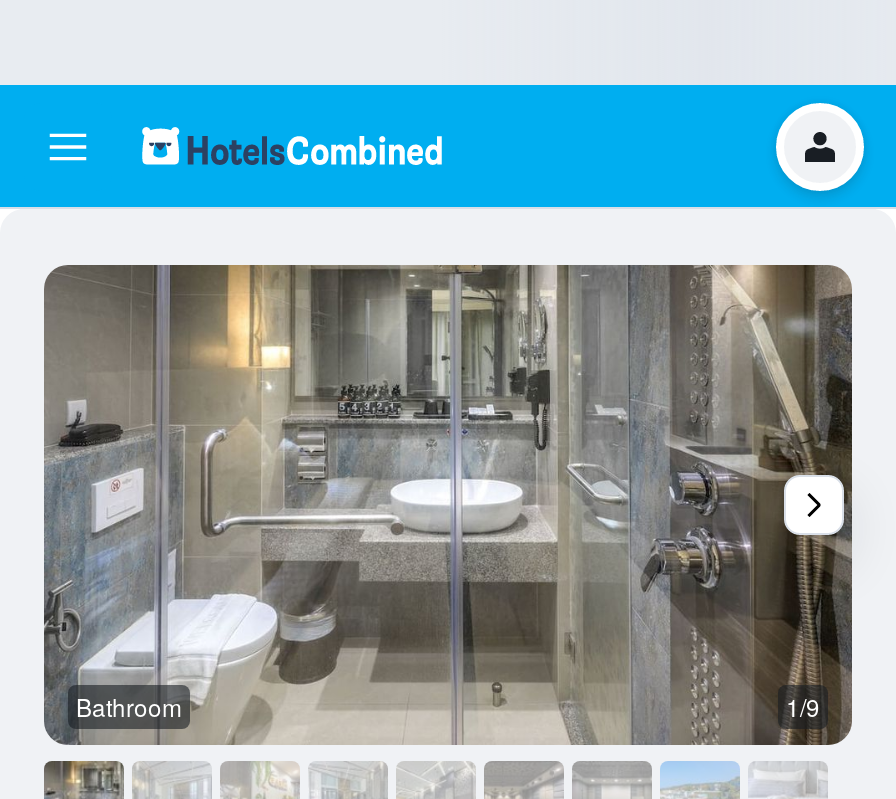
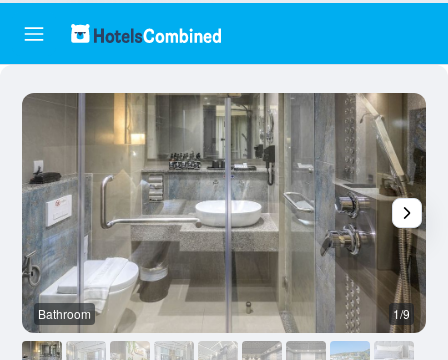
[774,101,866,193] [image] -> none

